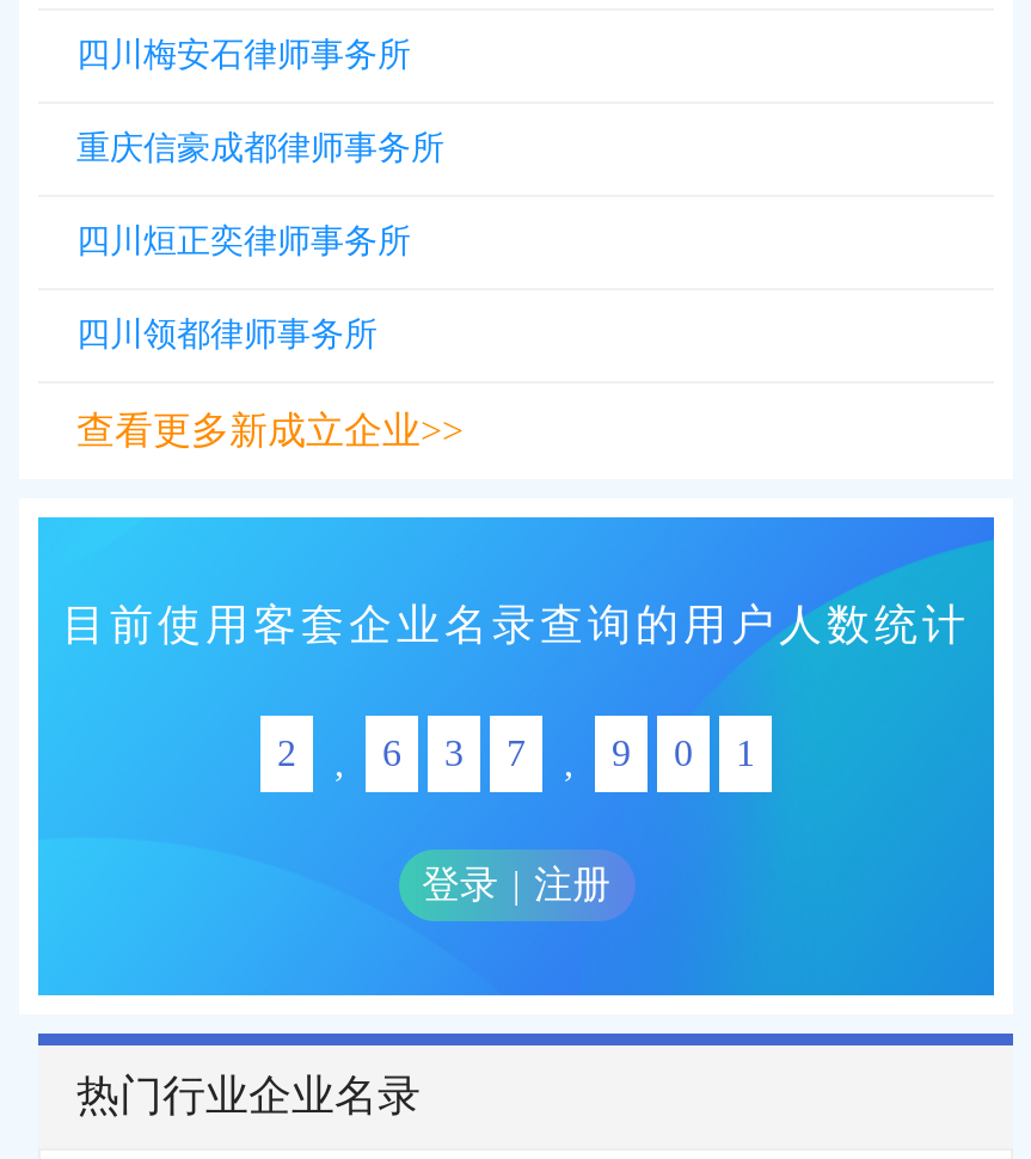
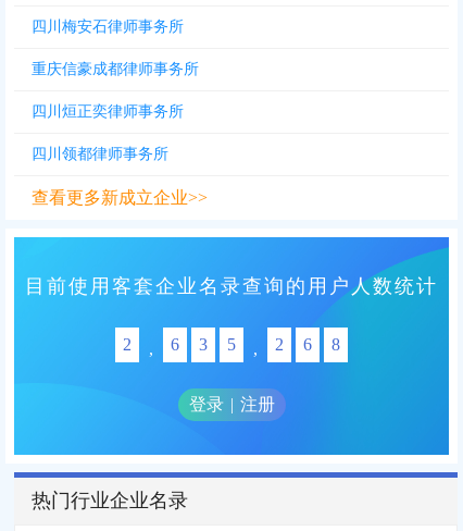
[507,731,526,772] 7 -> [227,335,236,353] 5
[612,731,631,772] 9 -> [275,335,284,353] 2
[674,731,693,772] 0 -> [303,335,312,353] 6
[736,731,755,772] 1 -> [331,335,340,353] 8

